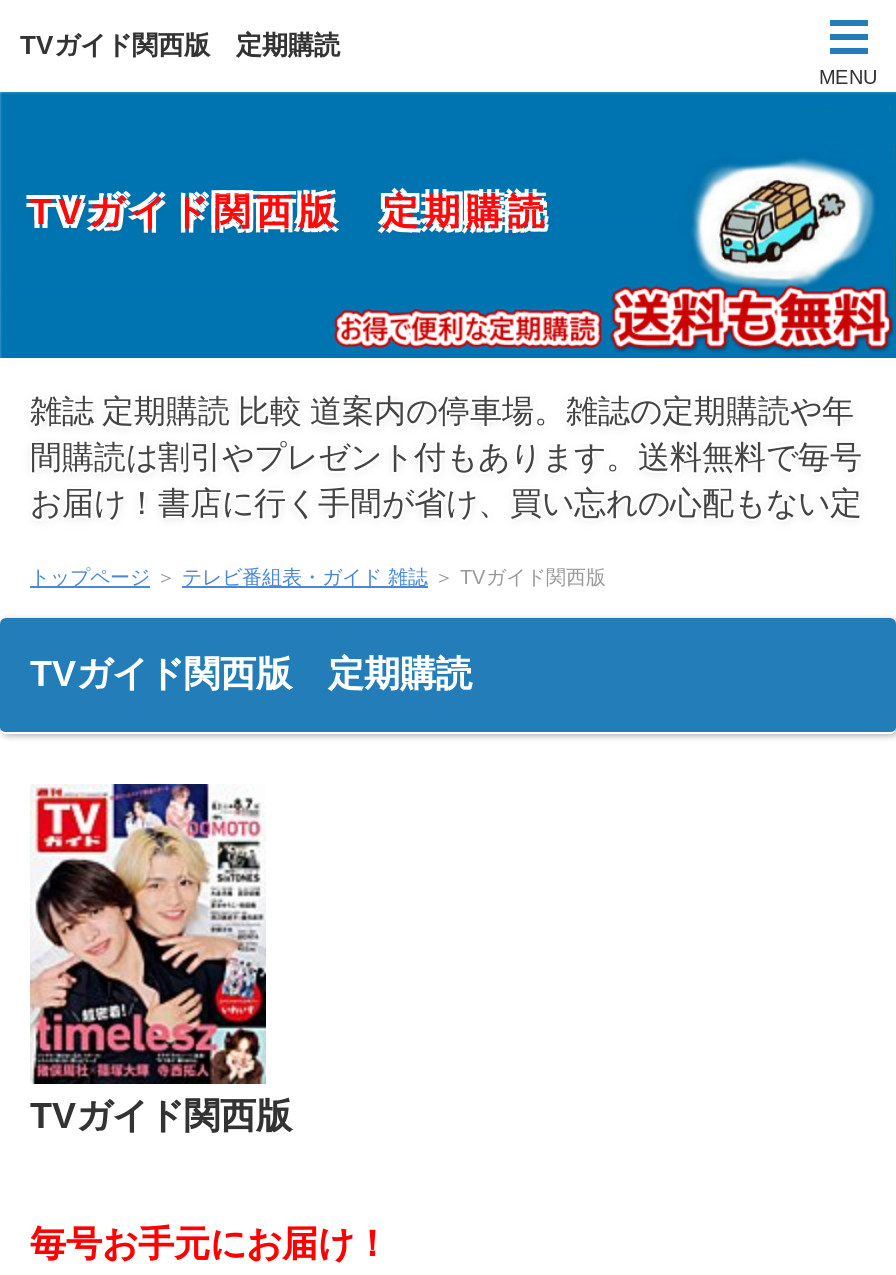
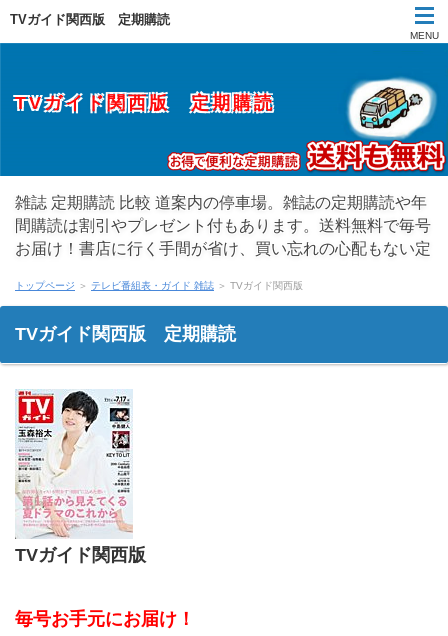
[30,782,268,1086] [image] -> [16,389,133,539] [image]

